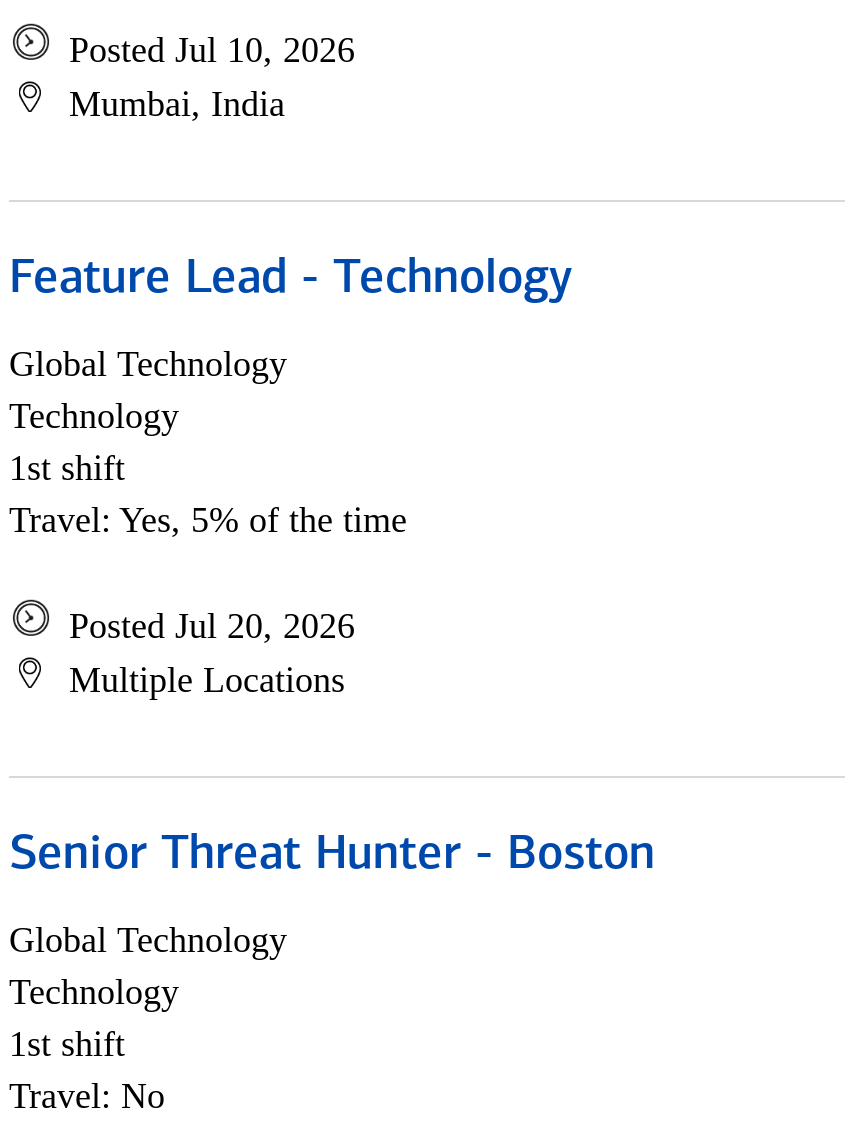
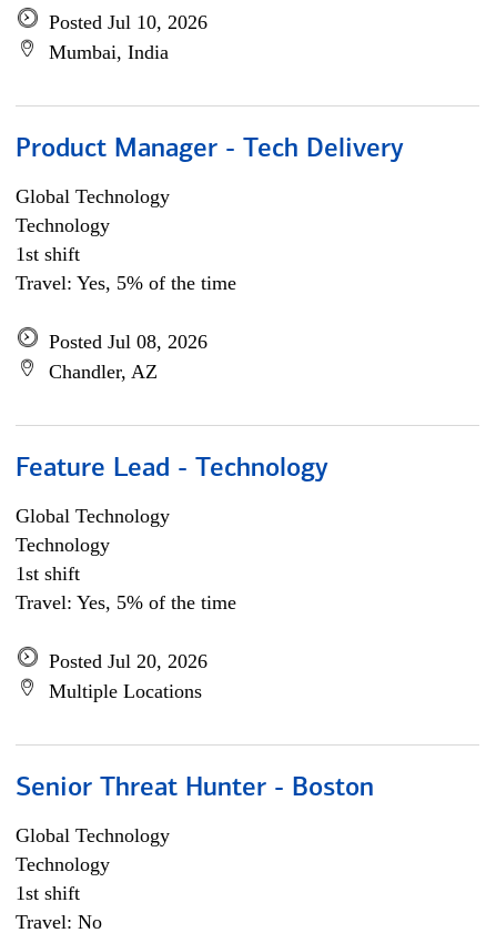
none -> [16,136,404,383] Product Manager - Tech Delivery | Global Technology | Technology | 1st shift | Travel: Yes, 5% of the time | Posted Jul 08, 2026 | Chandler, AZ

